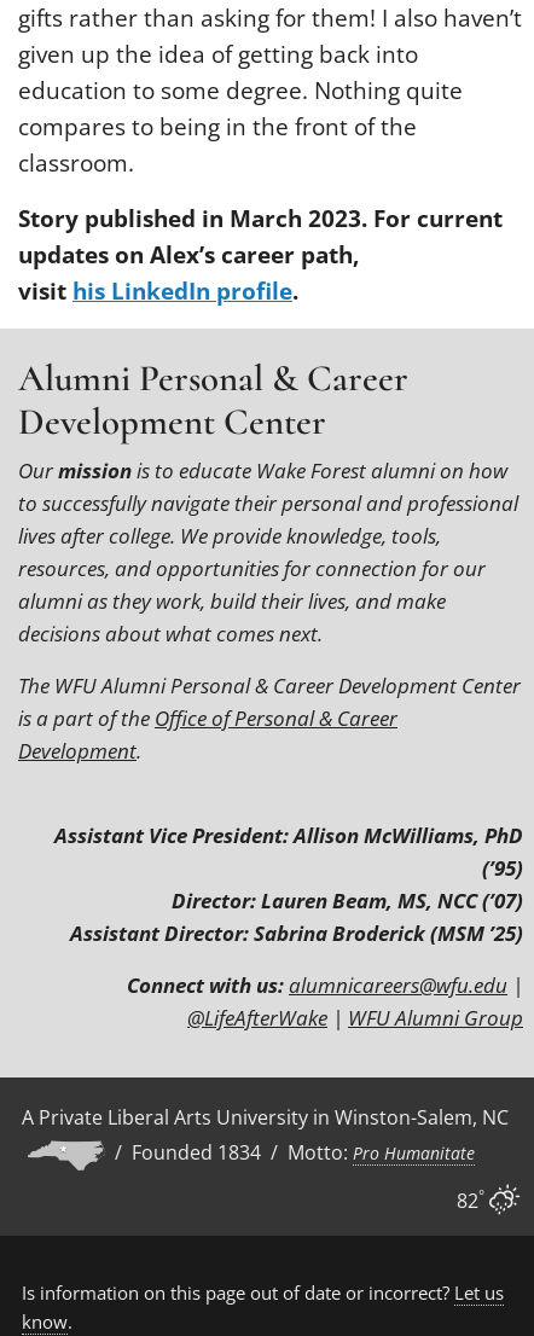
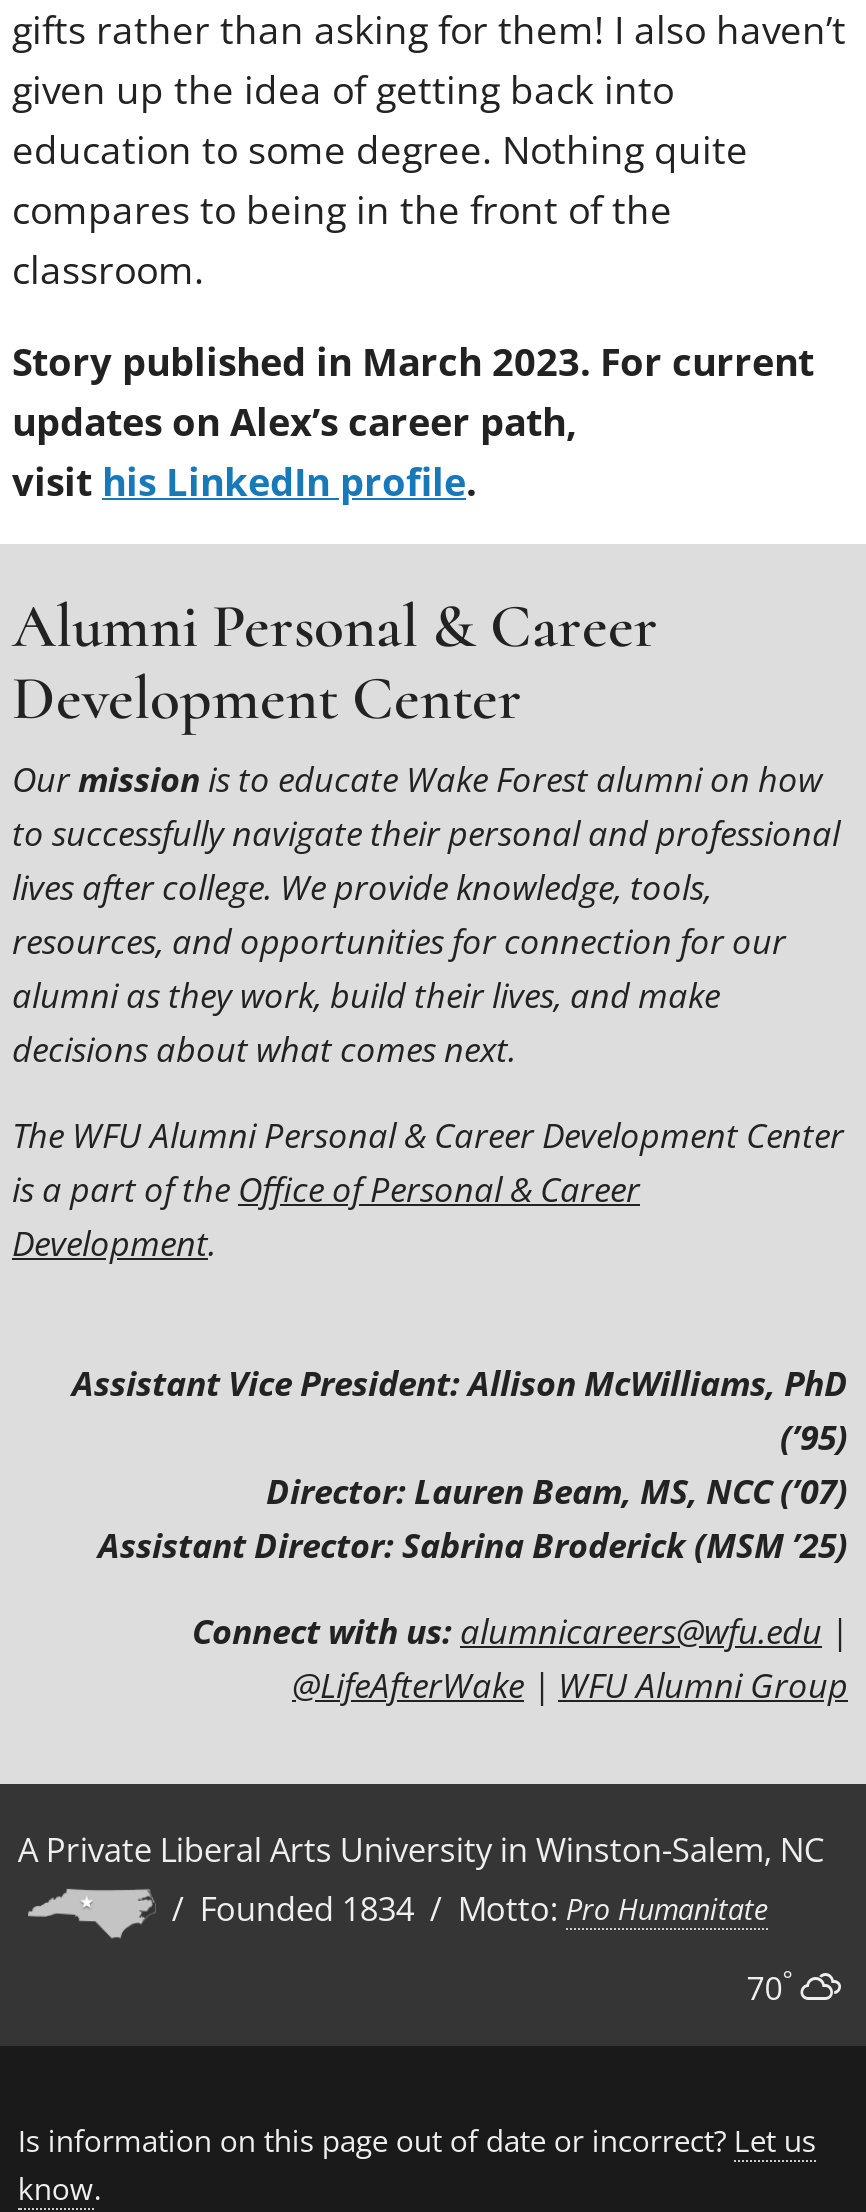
[457,1185,485,1214] 82° -> [746,1961,792,2009] 70°

